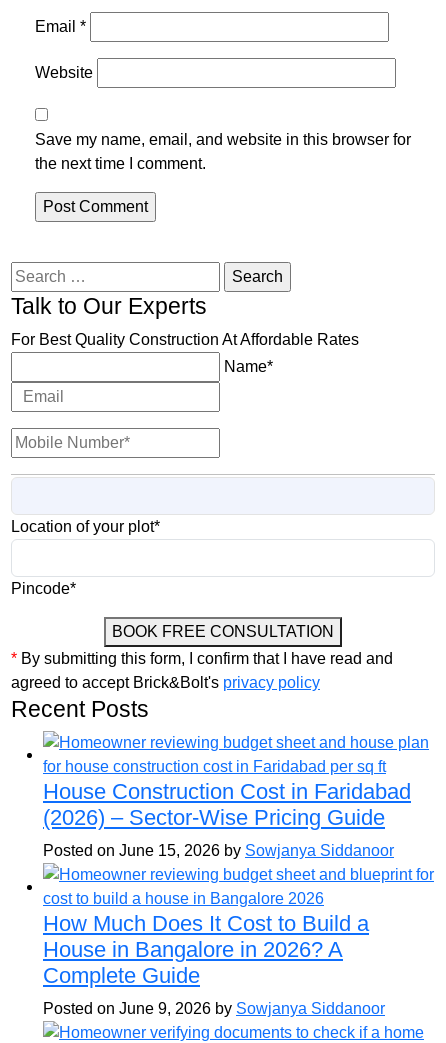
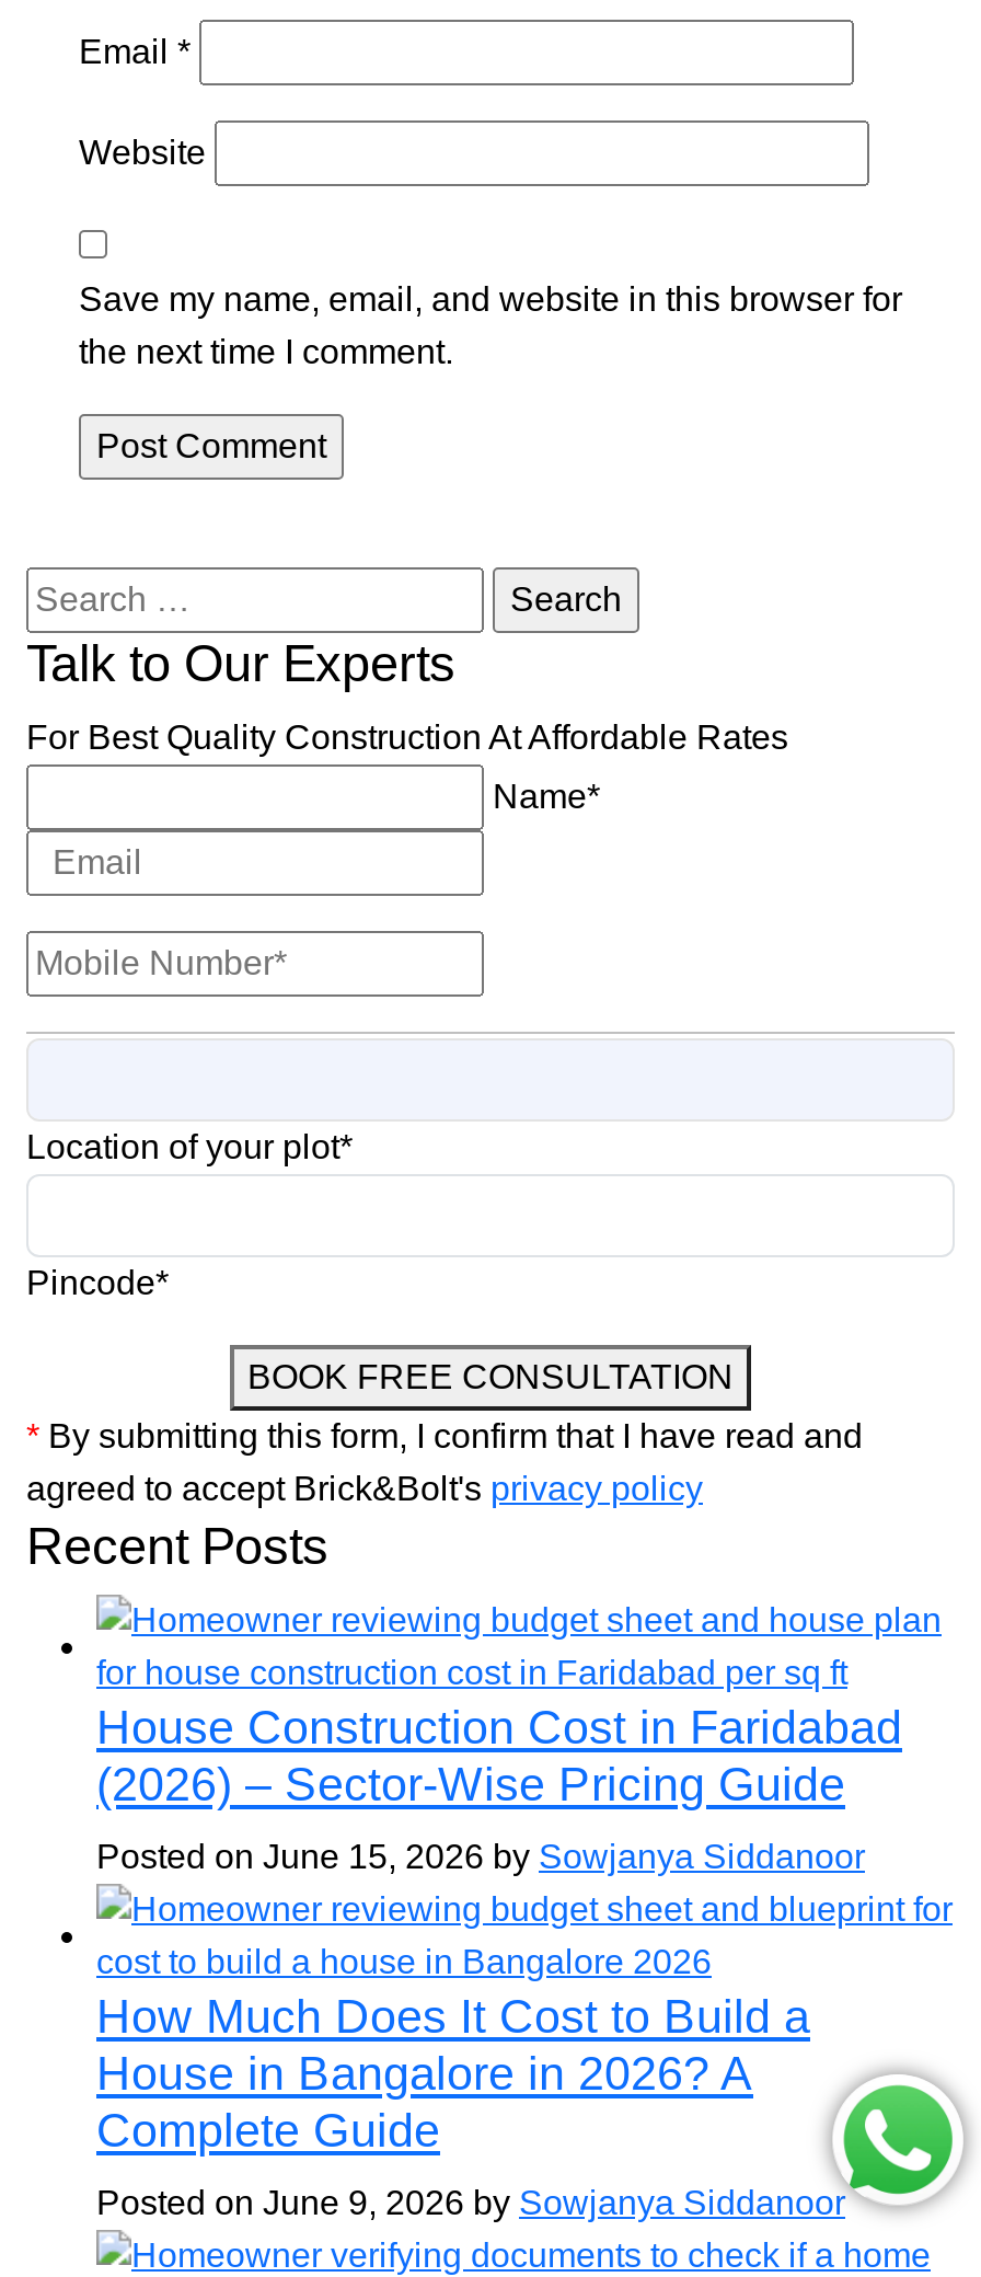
none -> [821,2063,974,2217] [image]

